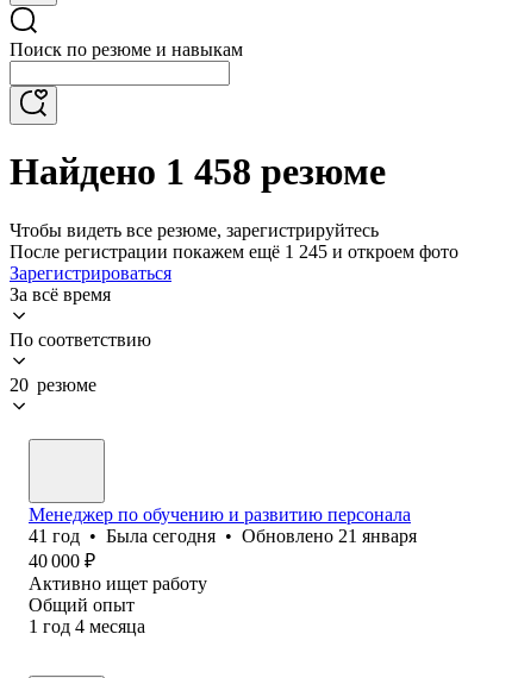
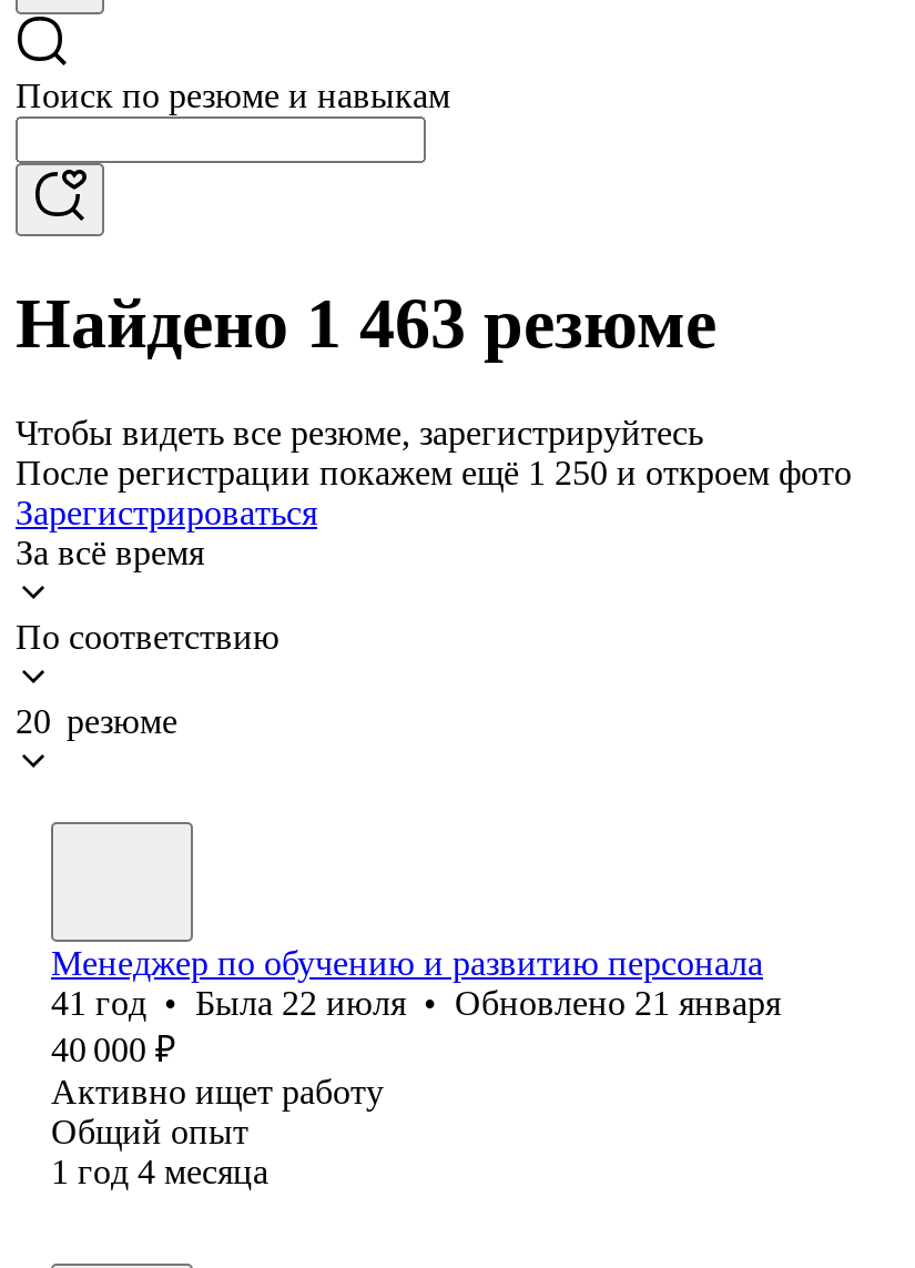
[10,150,386,193] Найдено 1 458 резюме -> [16,284,716,364] Найдено 1 463 резюме
[10,241,458,262] После регистрации покажем ещё 1 245 и откроем фото -> [16,454,852,491] После регистрации покажем ещё 1 250 и откроем фото
[29,526,417,546] 41 год • Была сегодня • Обновлено 21 января -> [51,984,781,1021] 41 год • Была 22 июля • Обновлено 21 января

